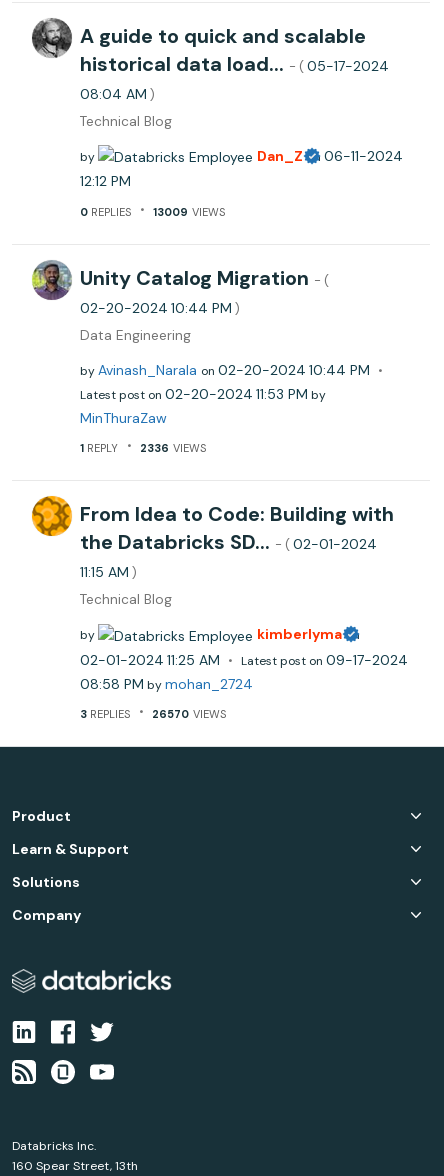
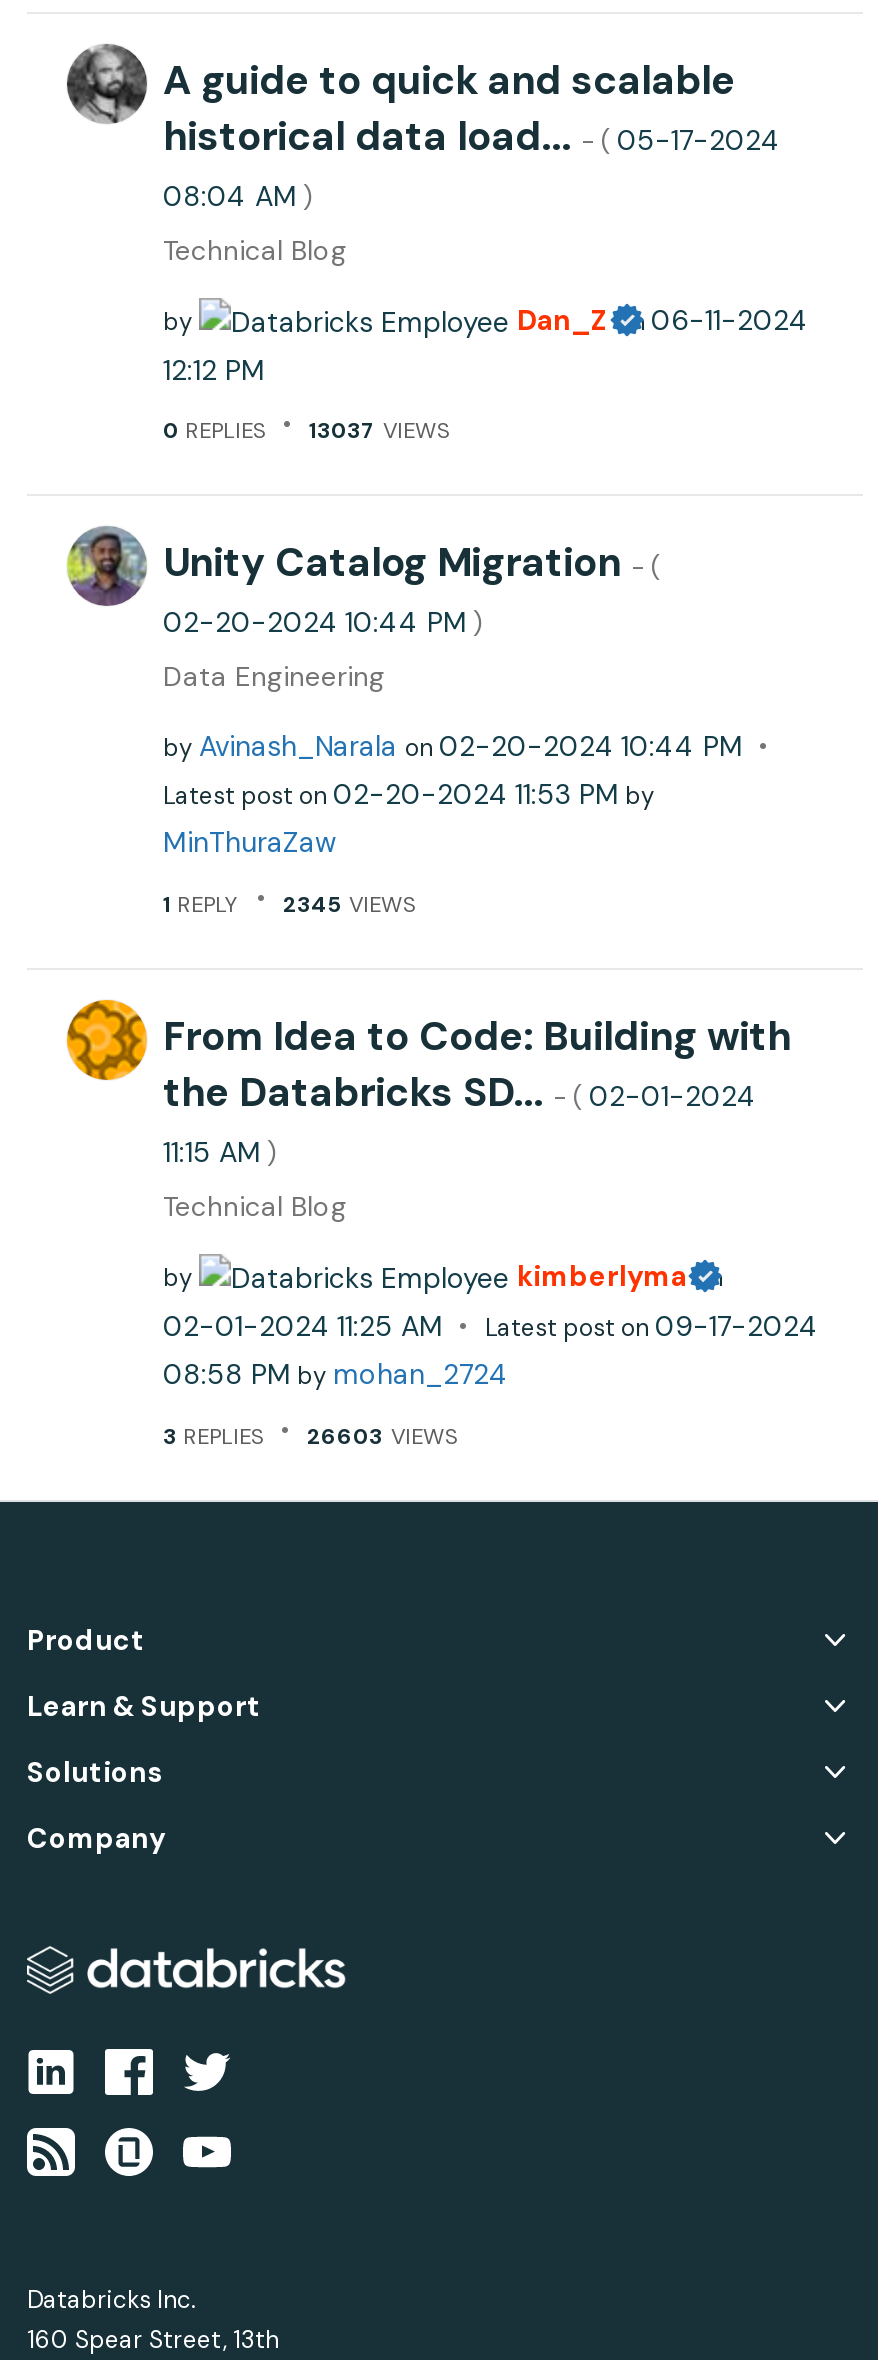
[153,205,225,219] 13009 VIEWS -> [309,417,449,445] 13037 VIEWS
[80,441,206,455] 1 REPLY 2336 VIEWS -> [163,890,415,918] 1 REPLY 2345 VIEWS
[80,707,226,721] 3 REPLIES 26570 VIEWS -> [163,1422,457,1450] 3 REPLIES 26603 VIEWS

